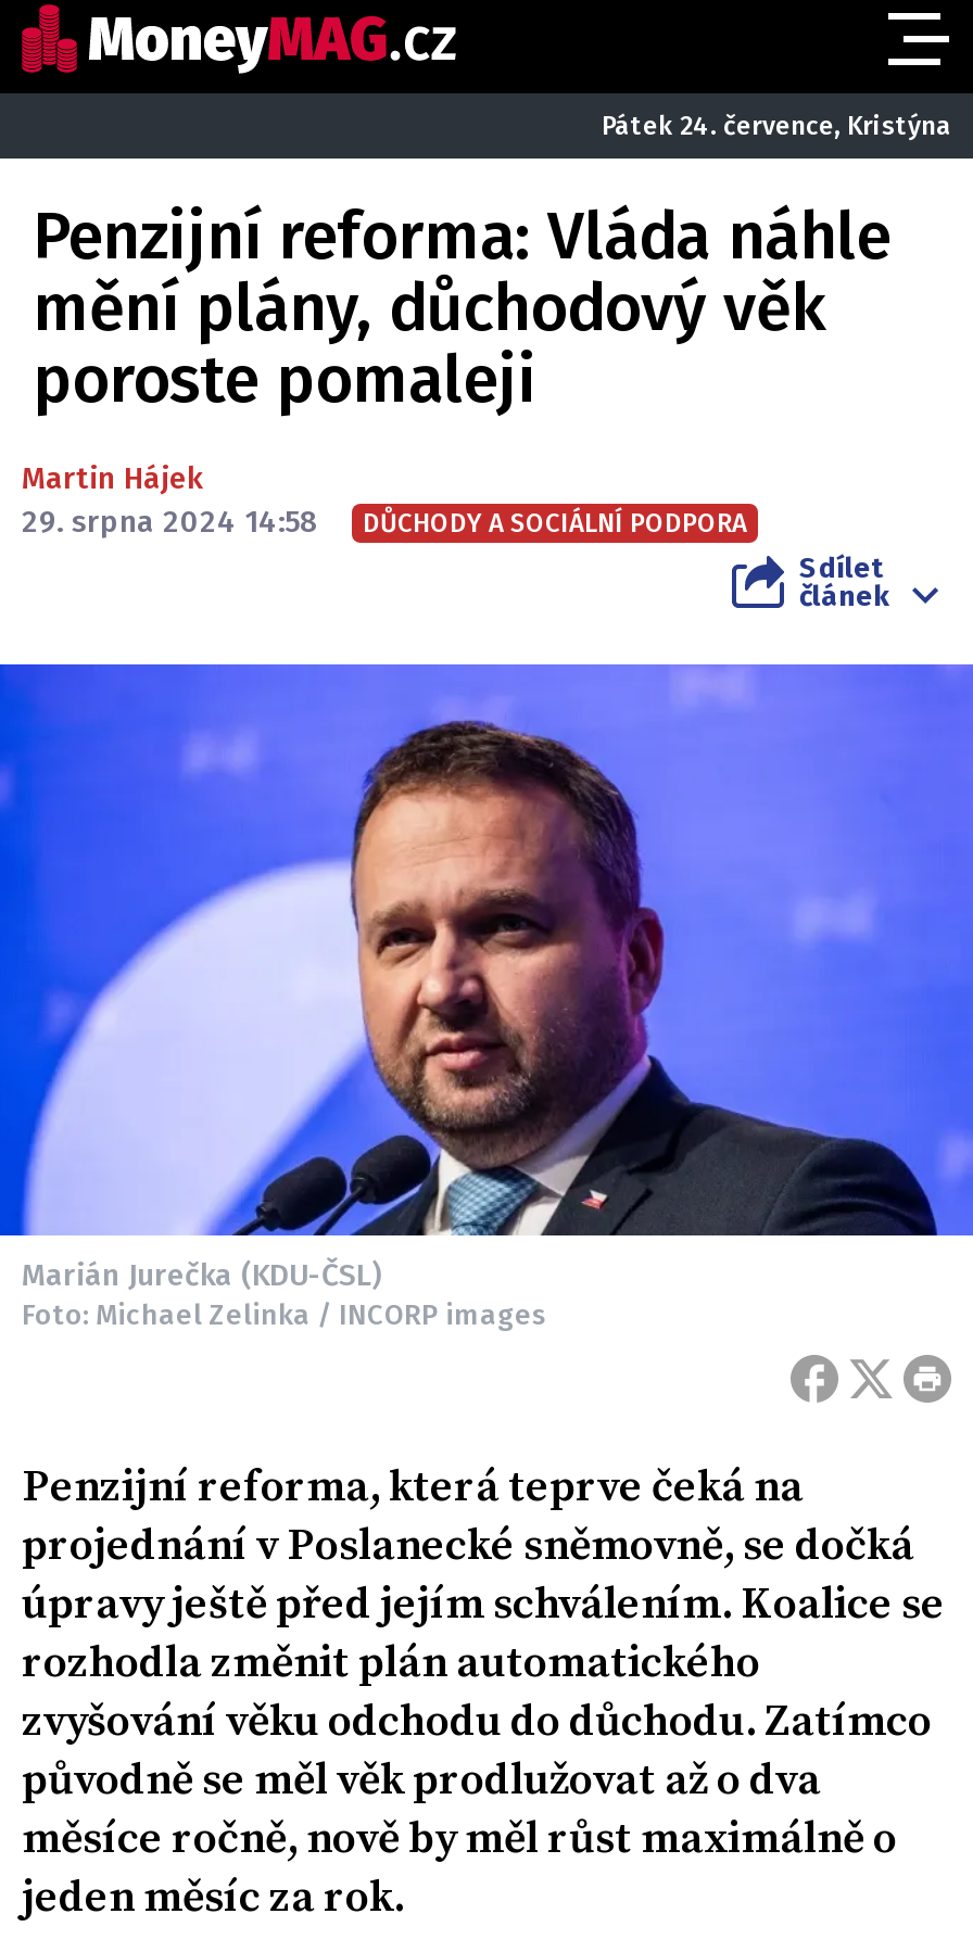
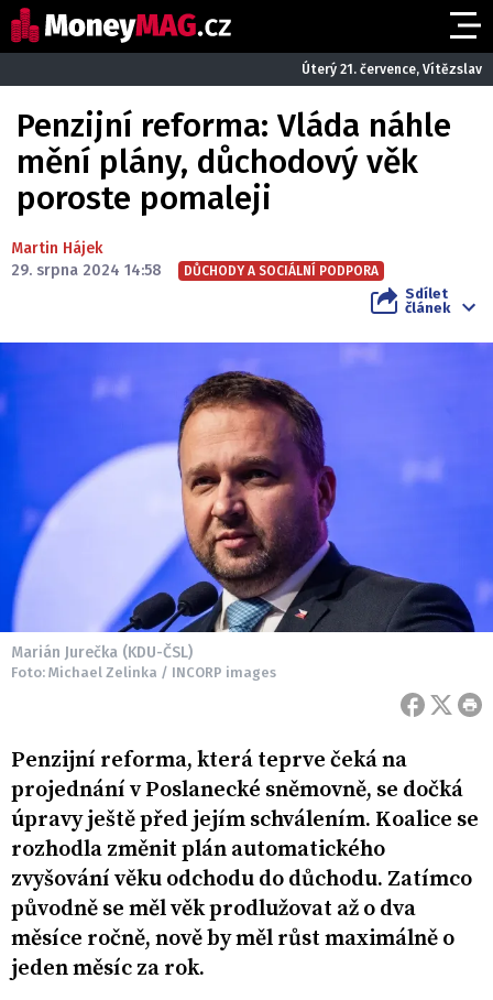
[602,110,951,140] Pátek 24. července, Kristýna -> [302,61,482,77] Úterý 21. července, Vítězslav

